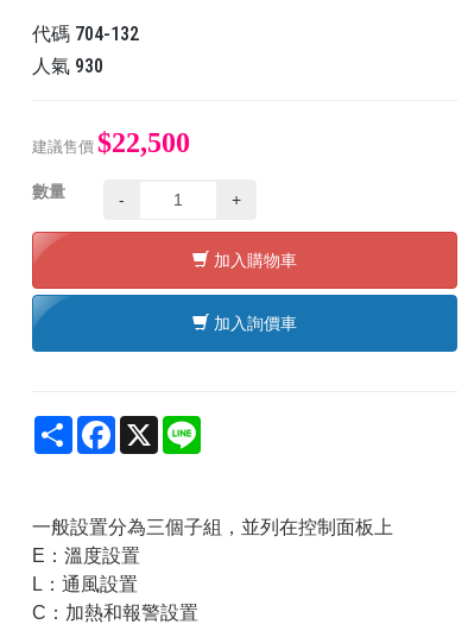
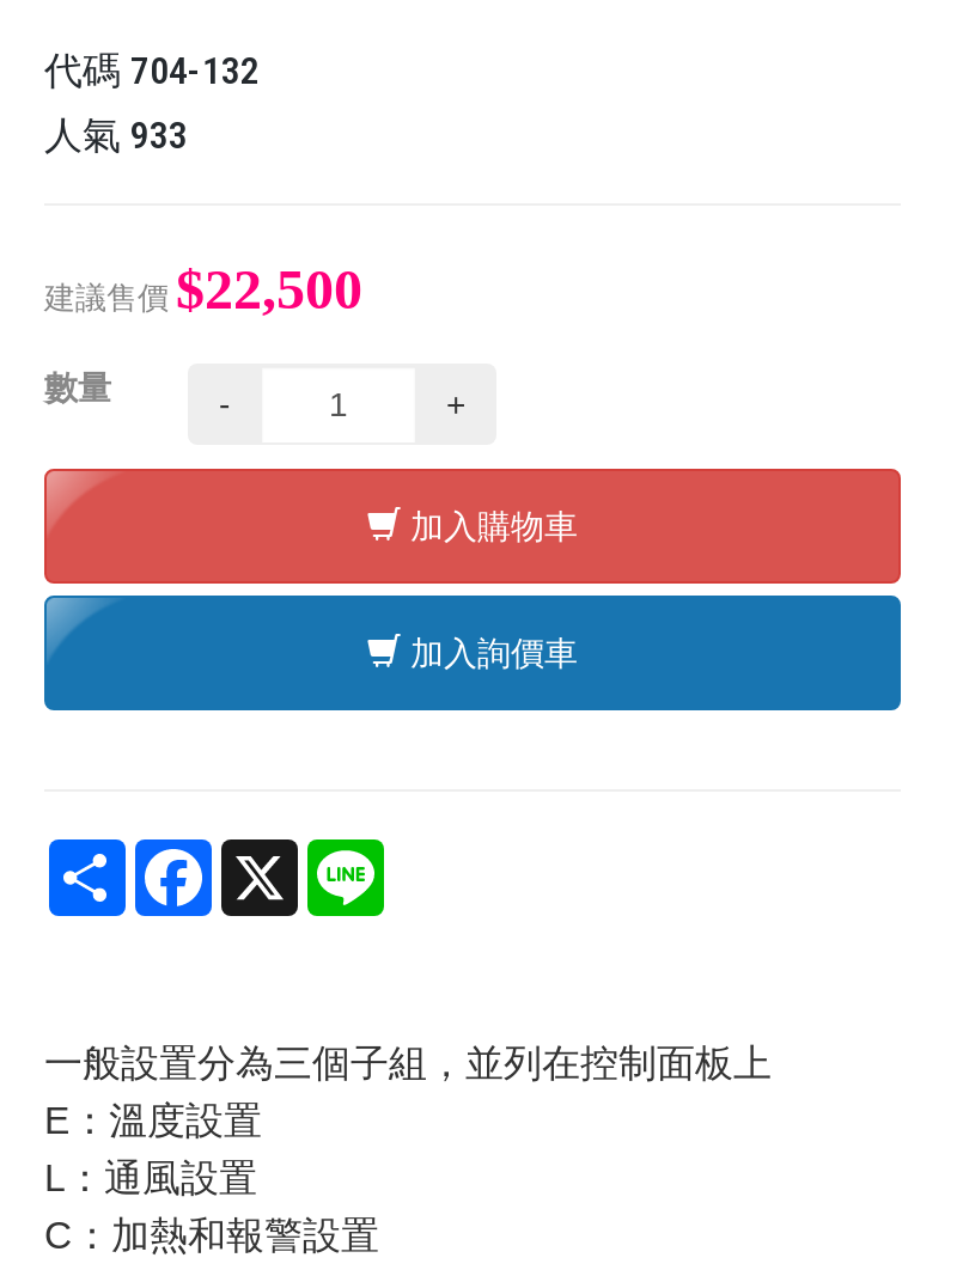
[32,55,103,77] 人氣930 -> [44,112,188,158] 人氣933

